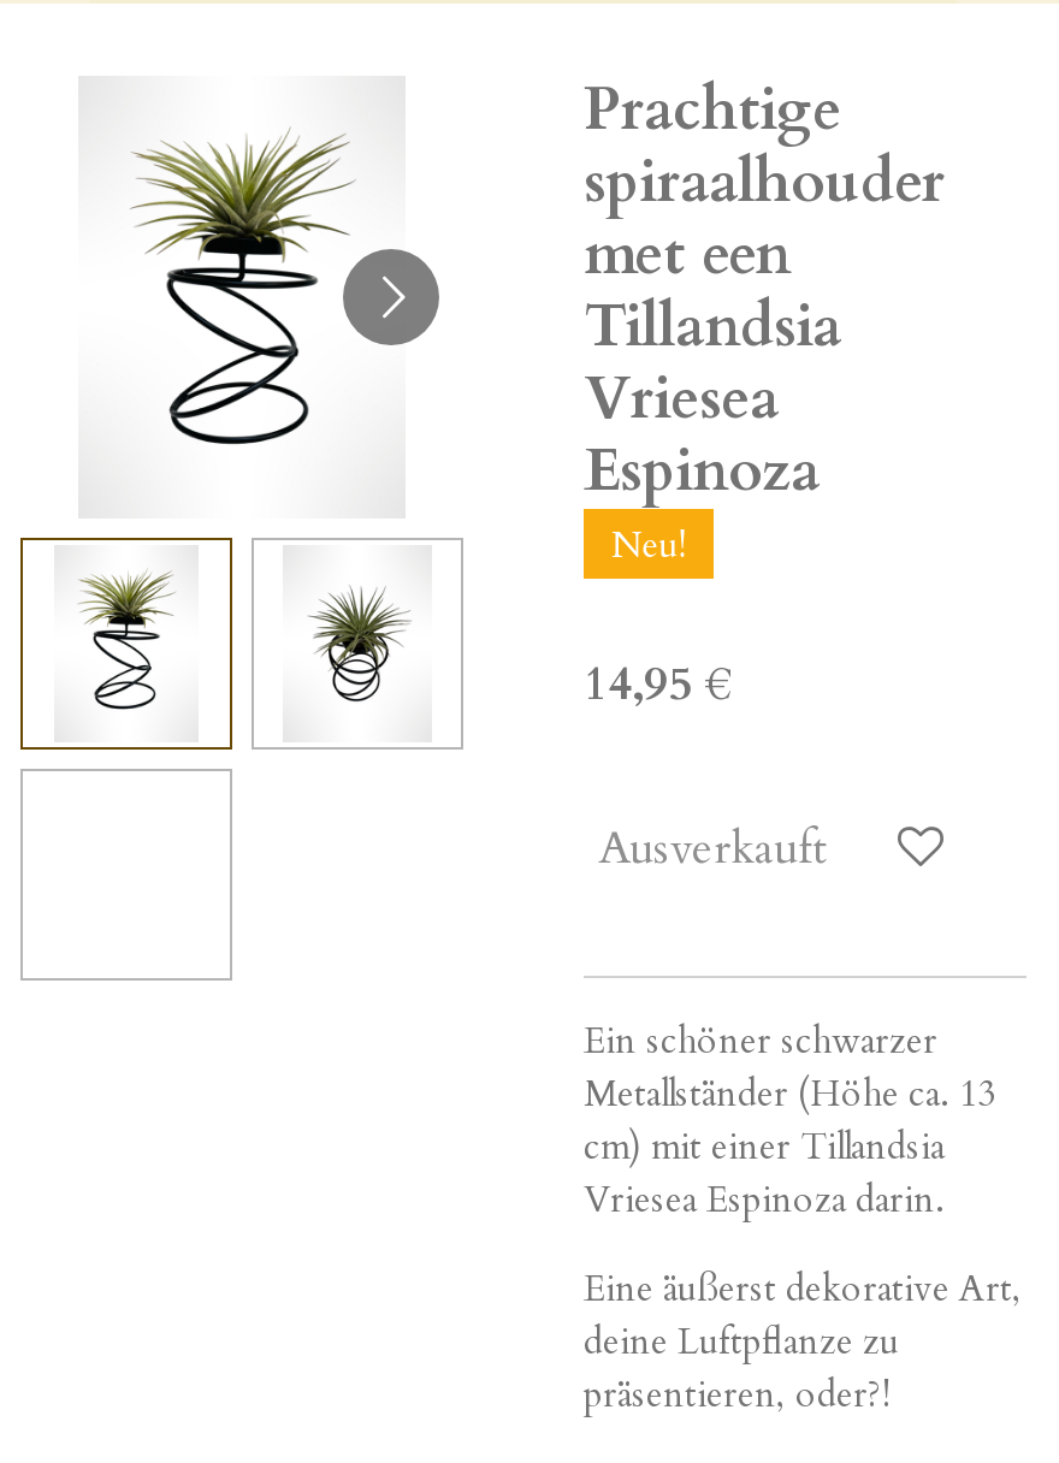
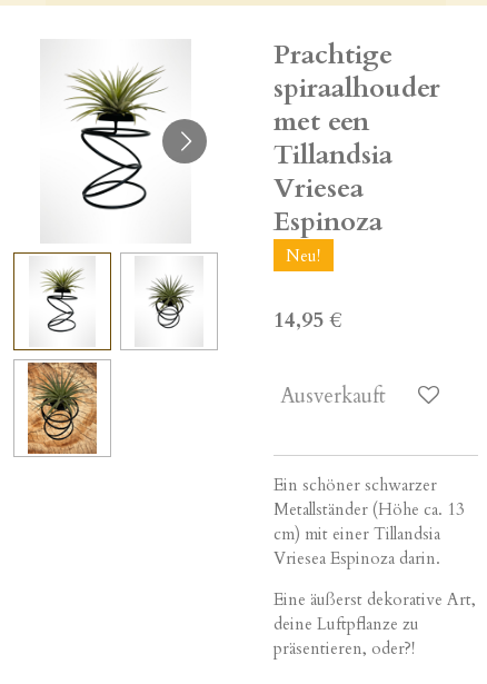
none -> [27,361,98,455] [image]

